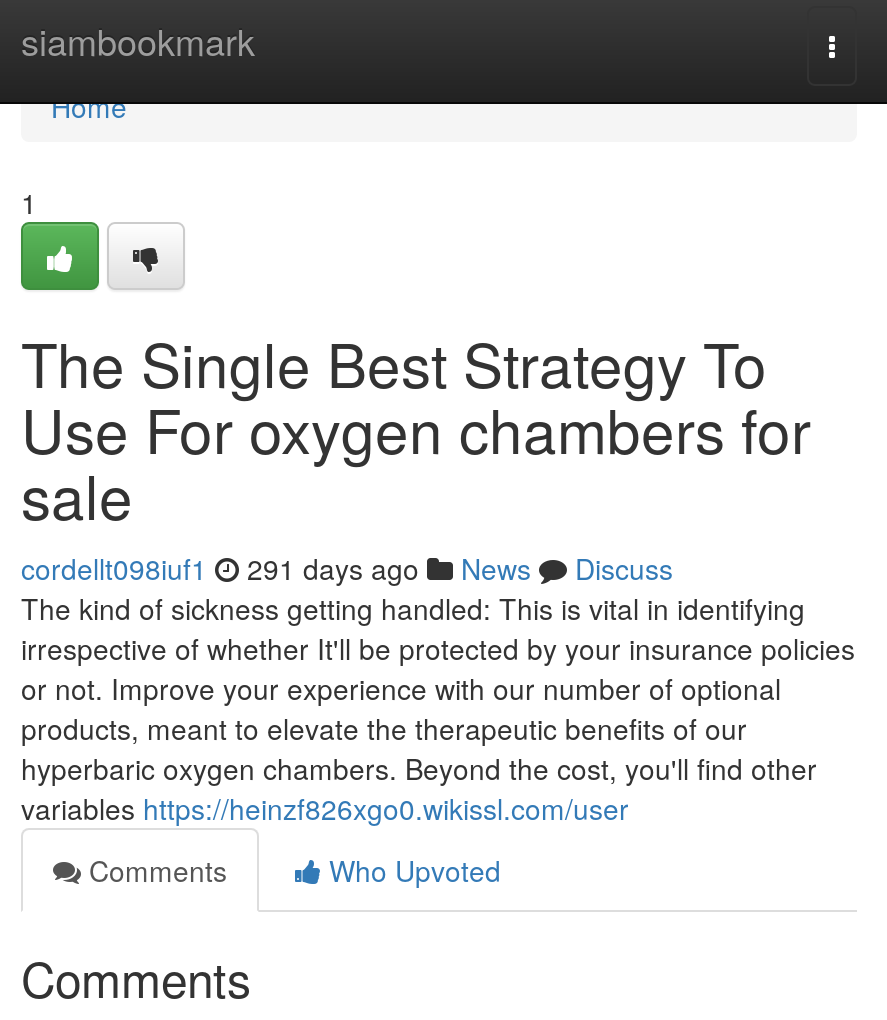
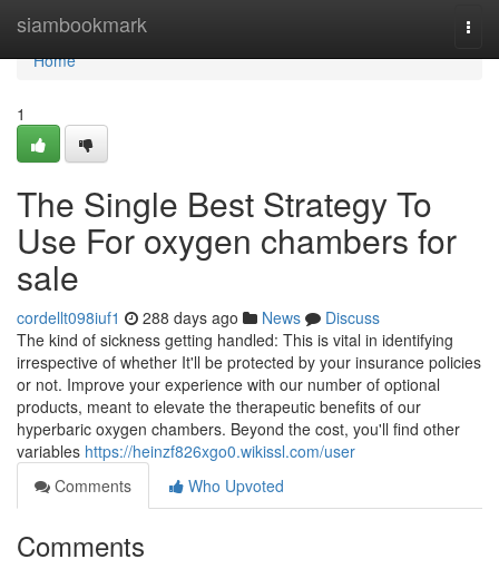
[21,548,673,588] cordellt098iuf1 291 days ago News Discuss -> [17,306,380,328] cordellt098iuf1 288 days ago News Discuss

